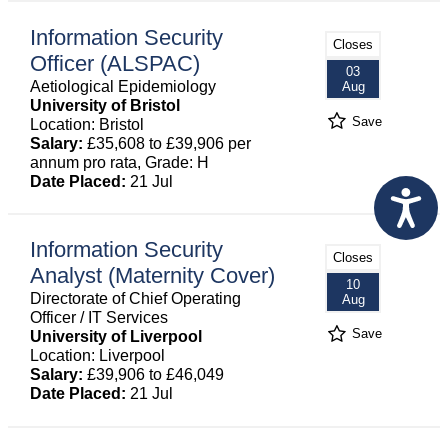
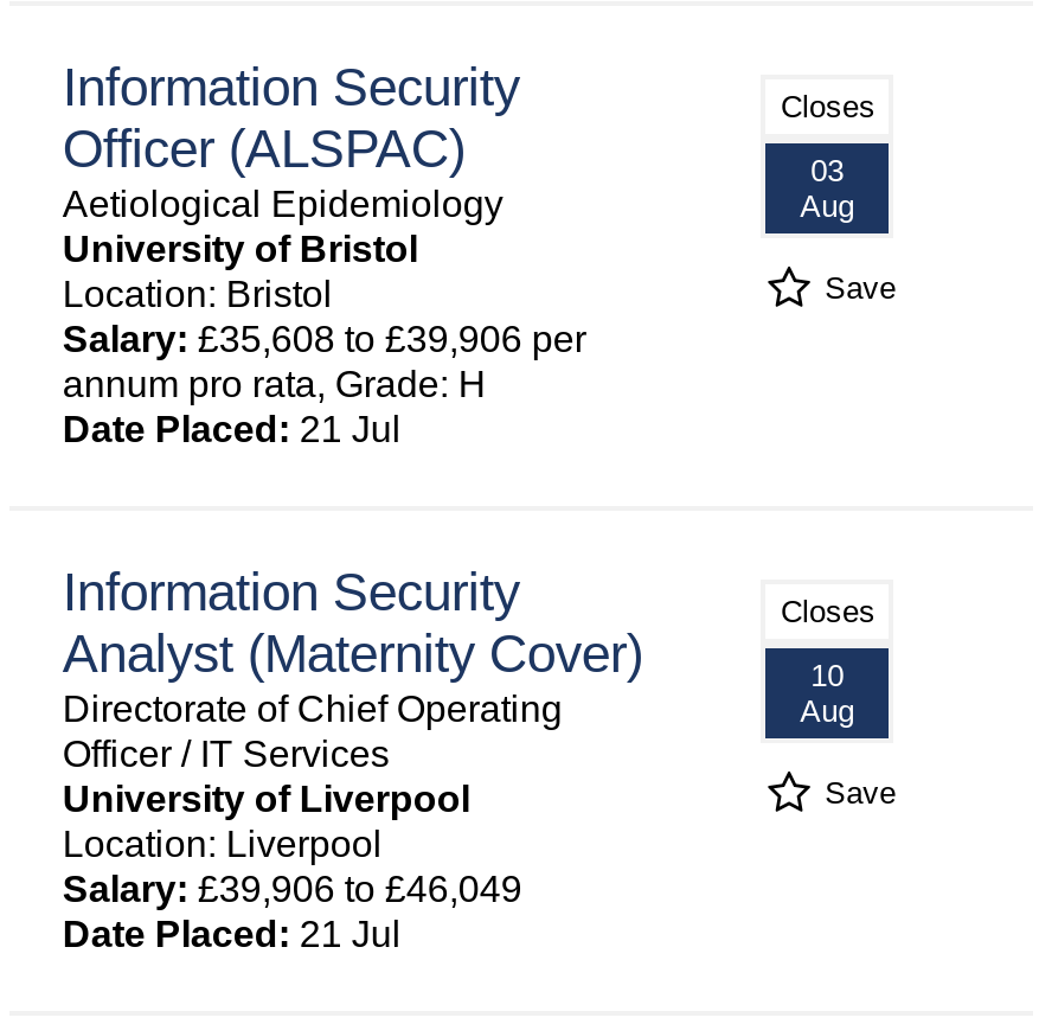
[373,175,439,241] [image] -> none

